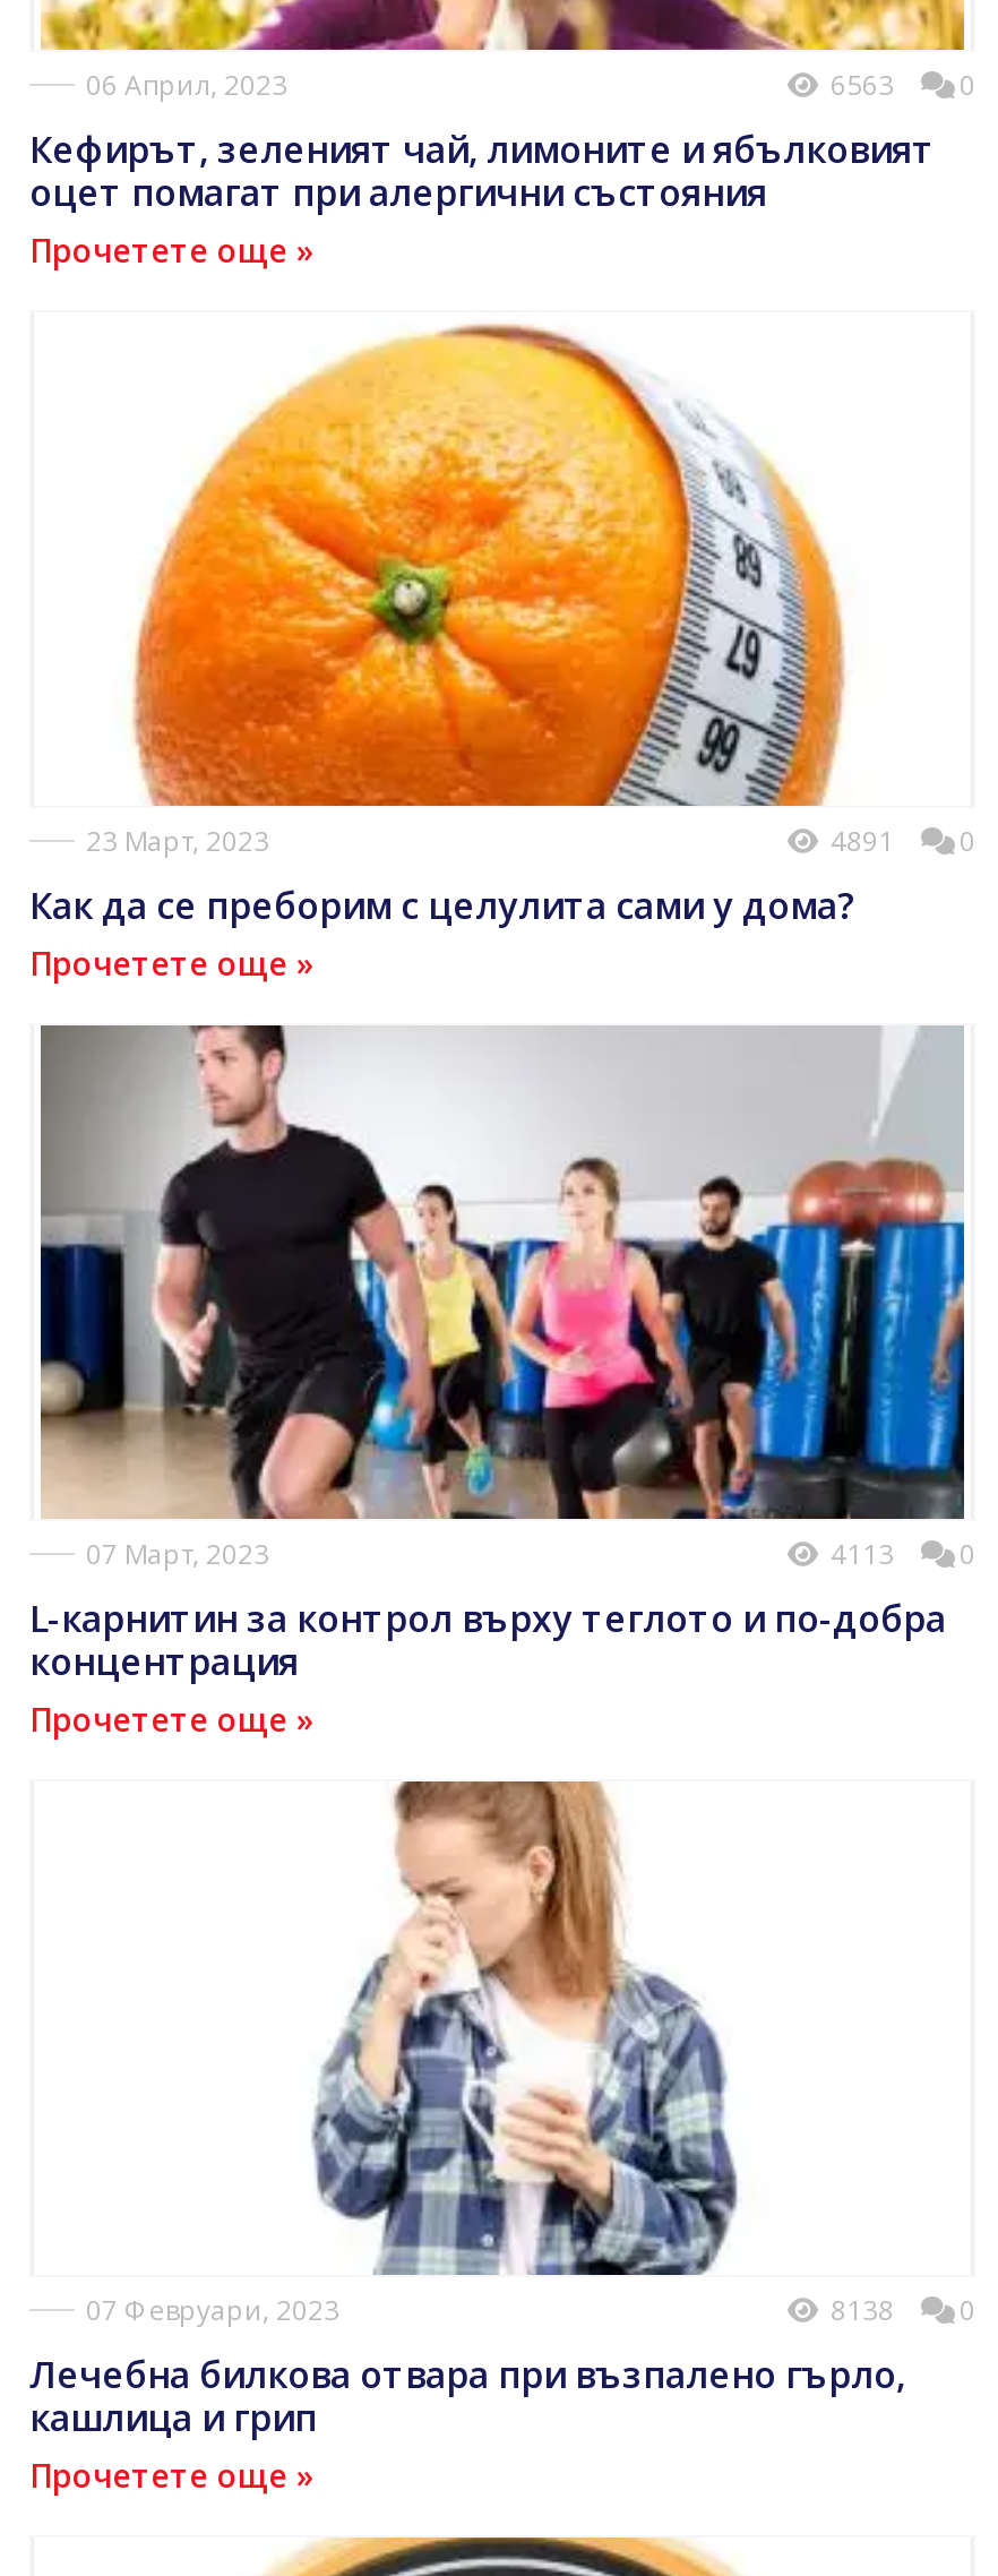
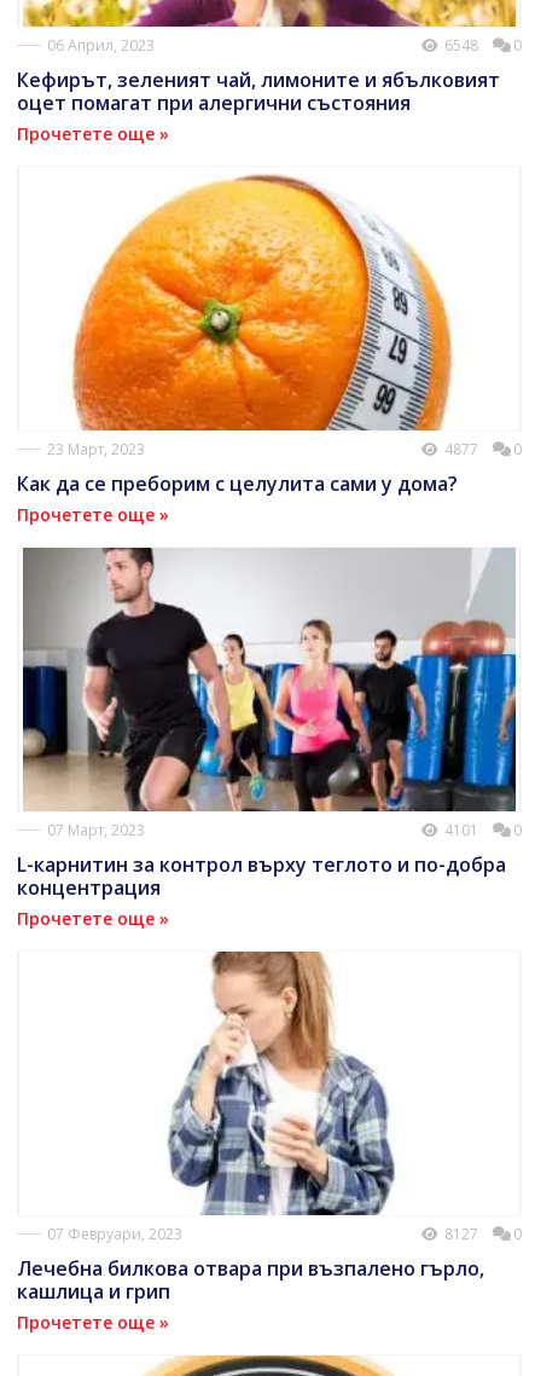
[824,66,975,105] 6563 0 -> [441,35,522,56] 6548 0
[824,822,975,861] 4891 0 -> [441,439,522,460] 4877 0
[824,1535,975,1574] 4113 0 -> [441,820,522,841] 4101 0
[824,2291,975,2330] 8138 0 -> [441,1224,522,1244] 8127 0

